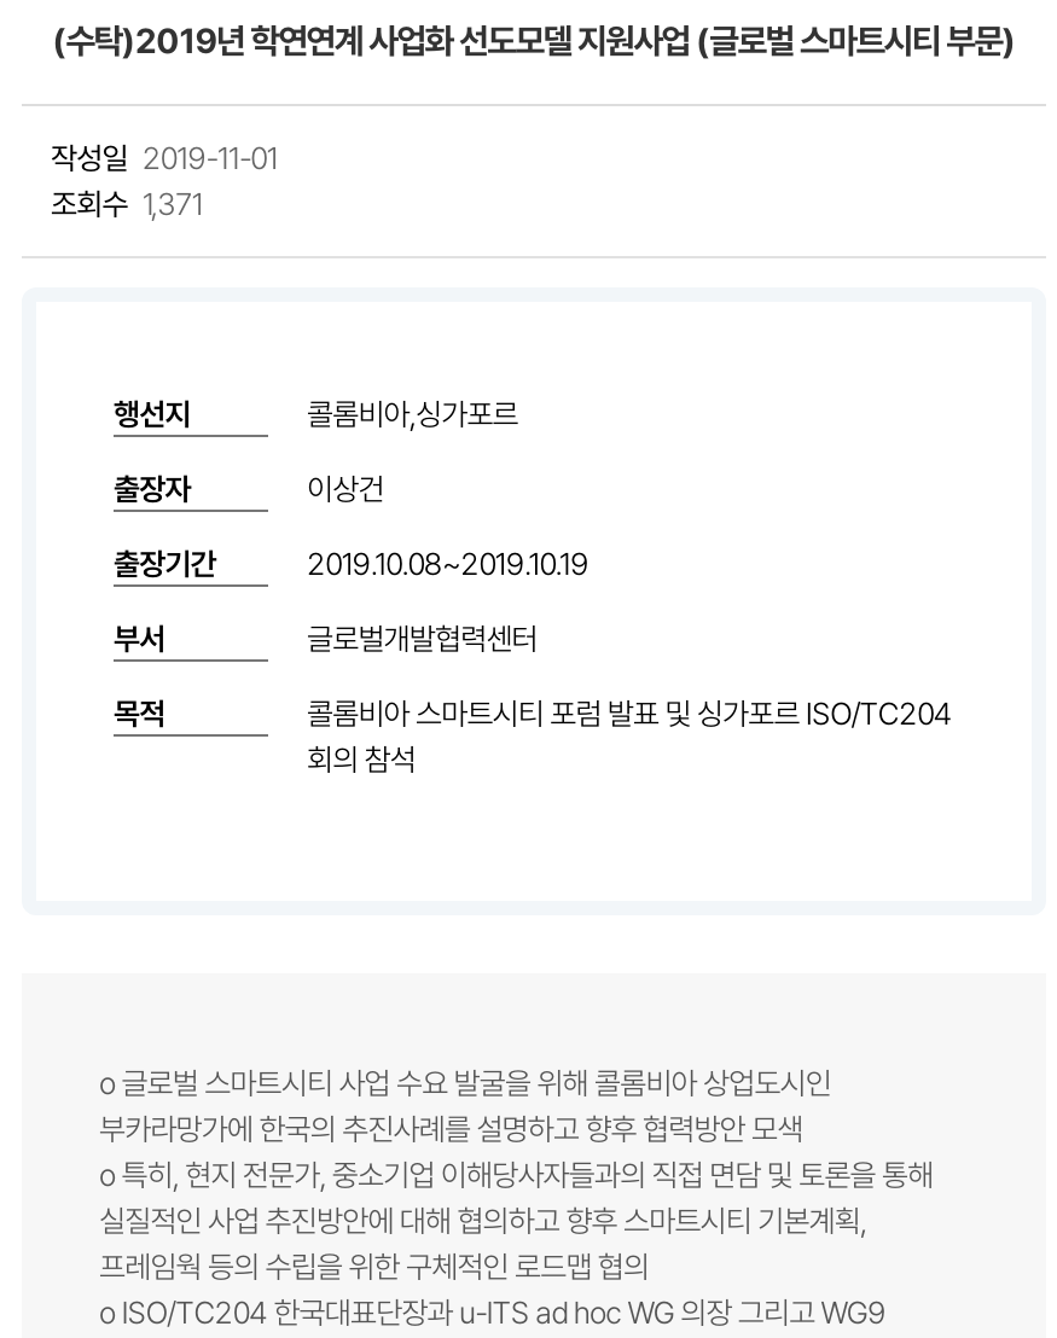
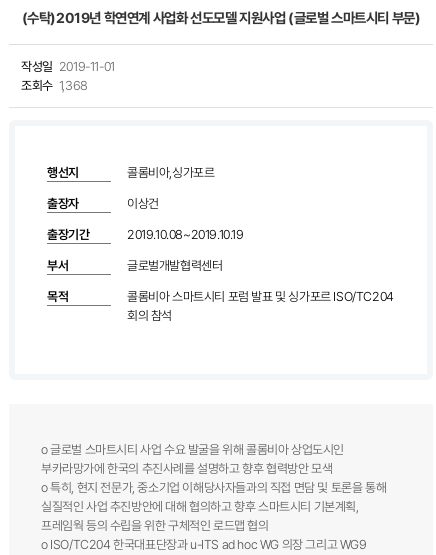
[51,186,202,222] 조회수 1,371 -> [21,78,88,93] 조회수 1,368

